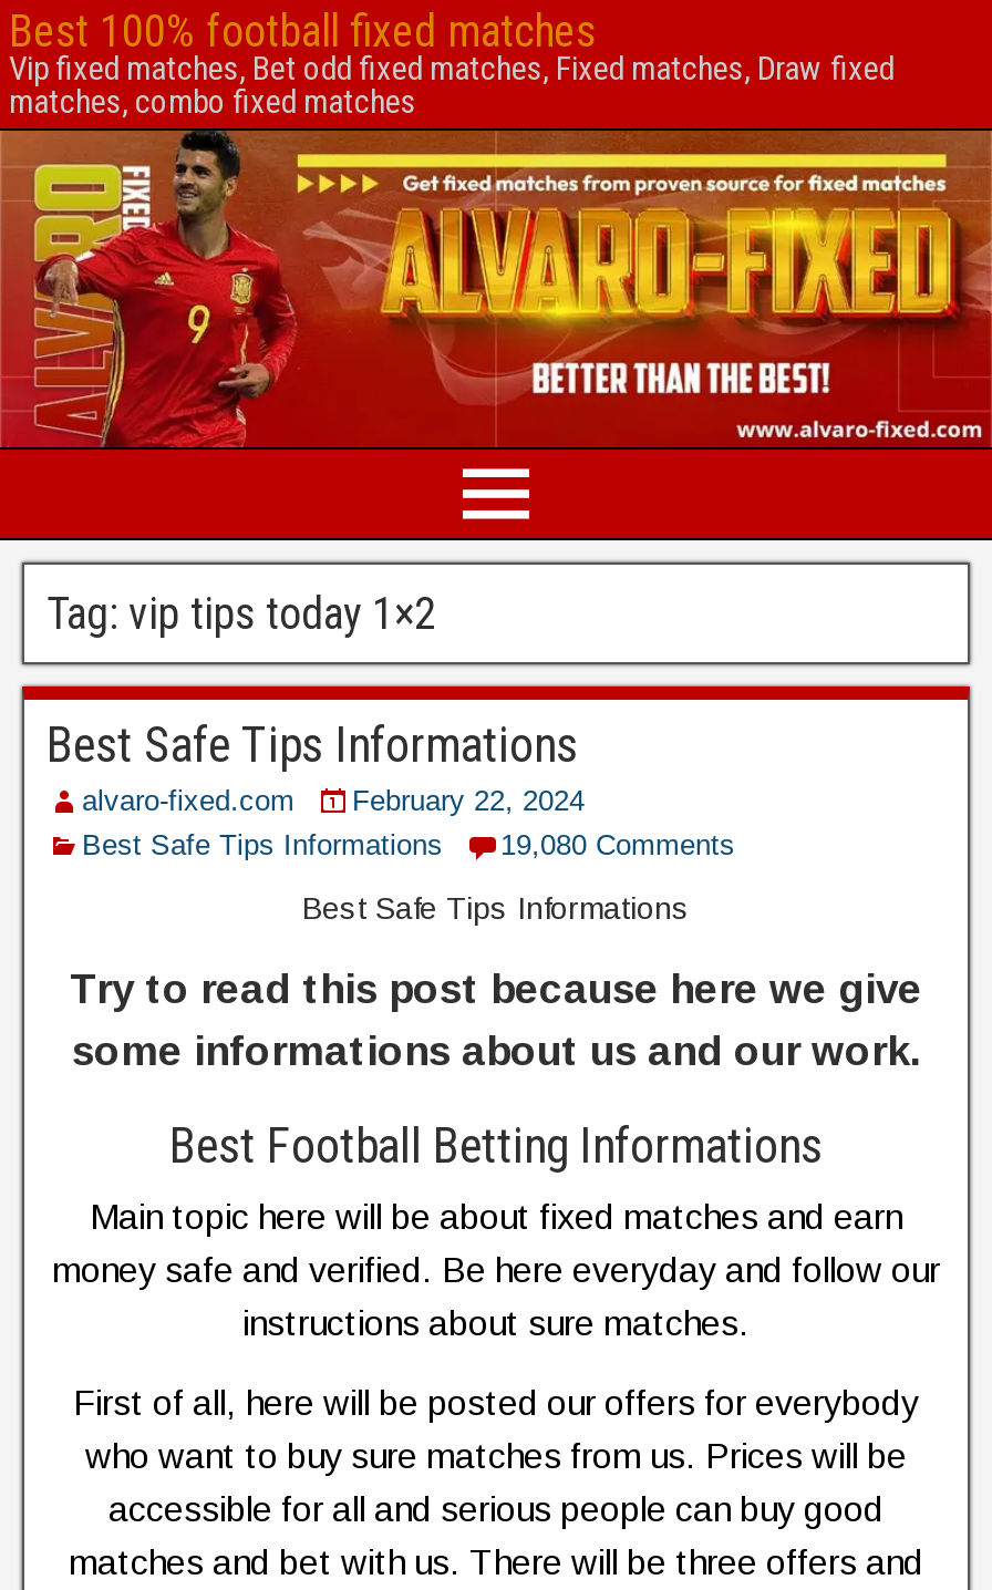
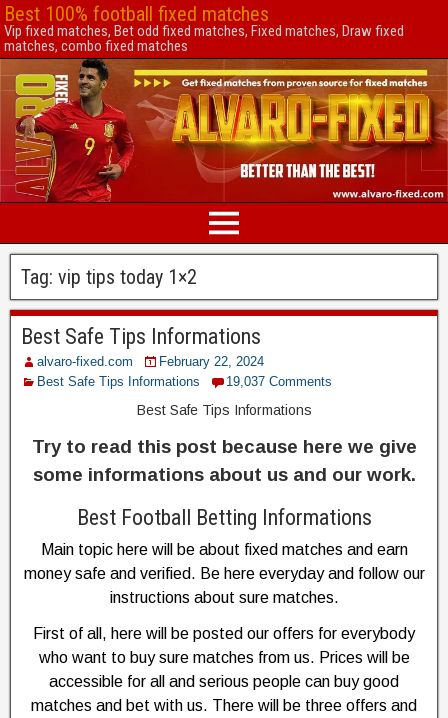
[82,828,735,861] Best Safe Tips Informations 19,080 Comments -> [37,374,332,389] Best Safe Tips Informations 19,037 Comments

